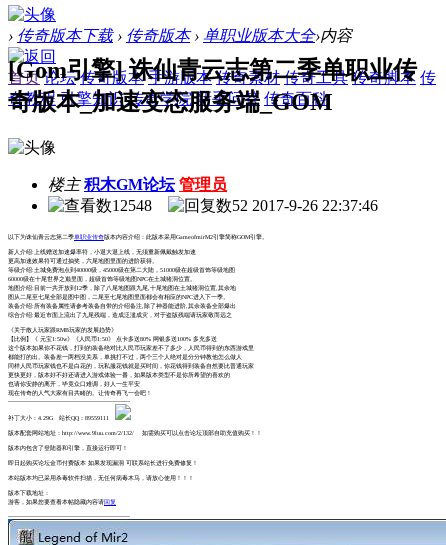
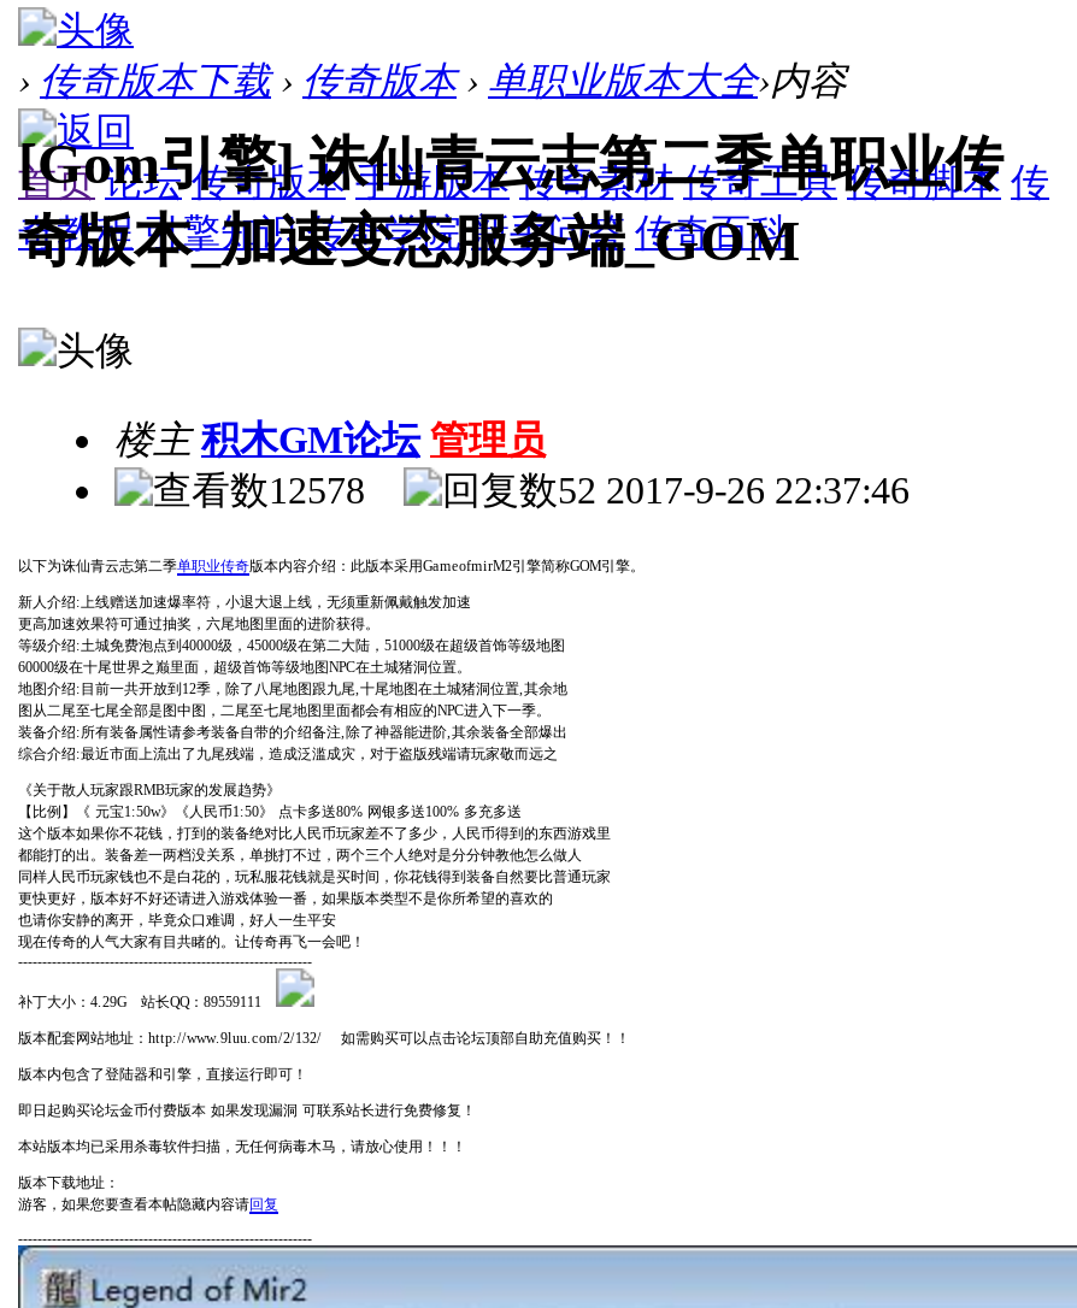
[112,197,168,214] 12548 -> [269,469,404,510] 12578

